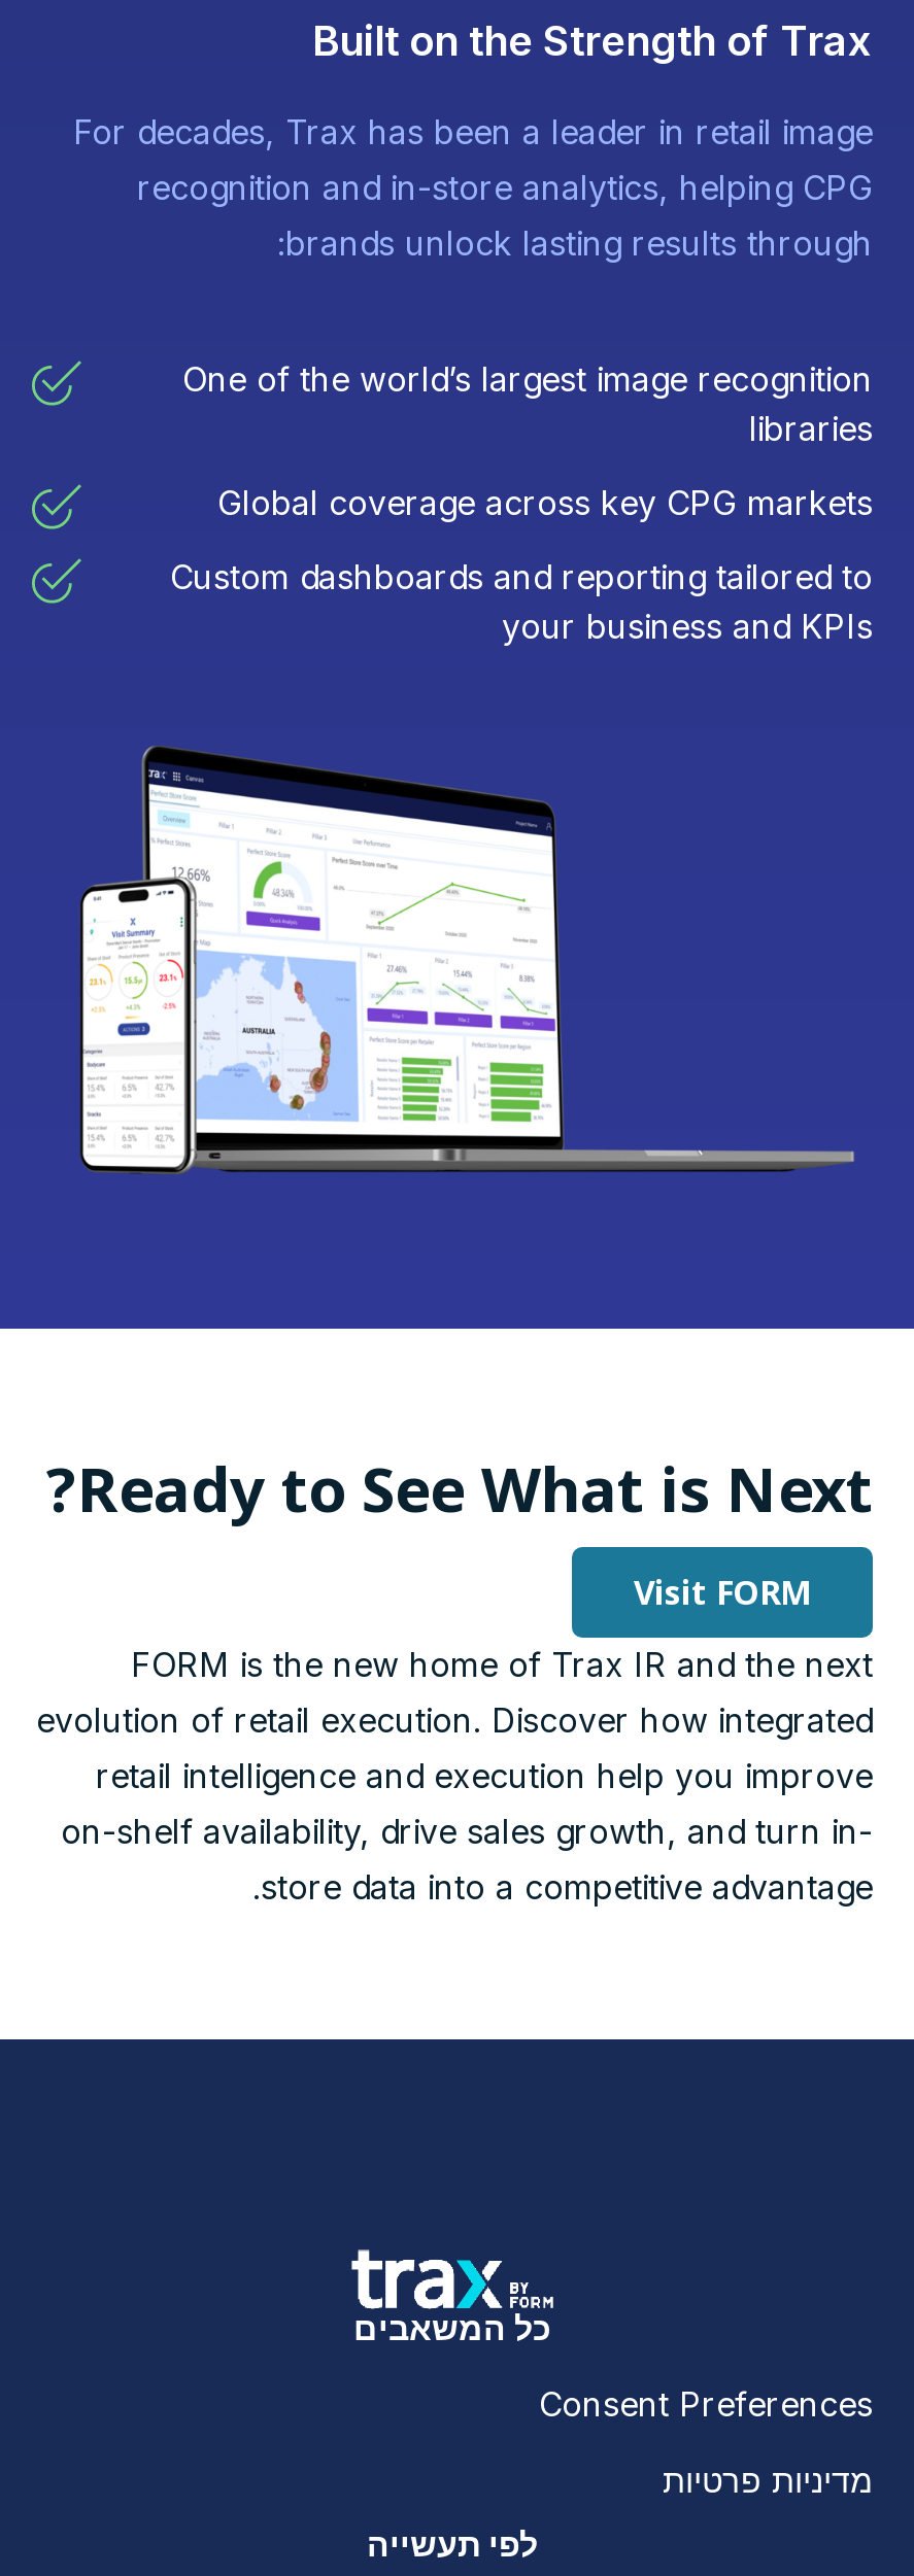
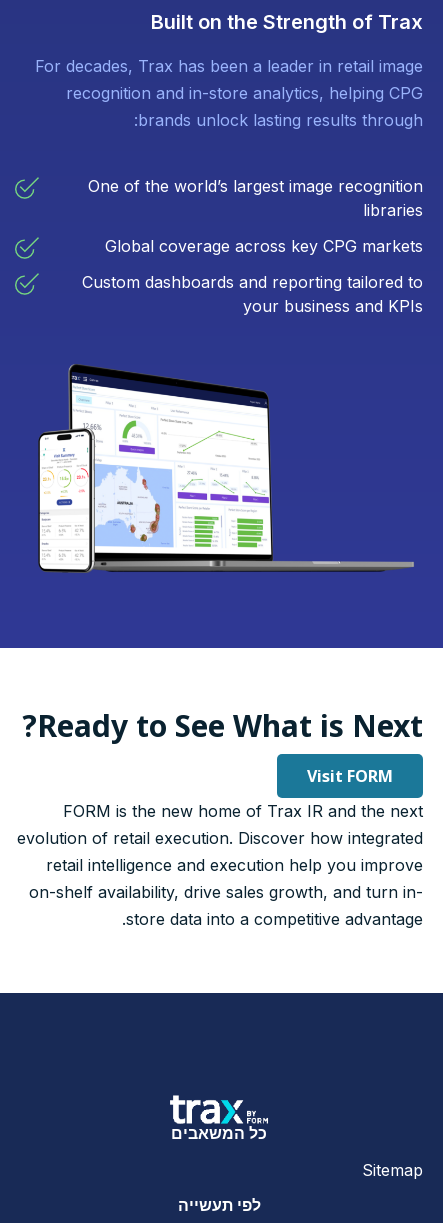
[539,2383,873,2500] Consent Preferences | מדיניות פרטיות -> [362,1160,423,1180] Sitemap

